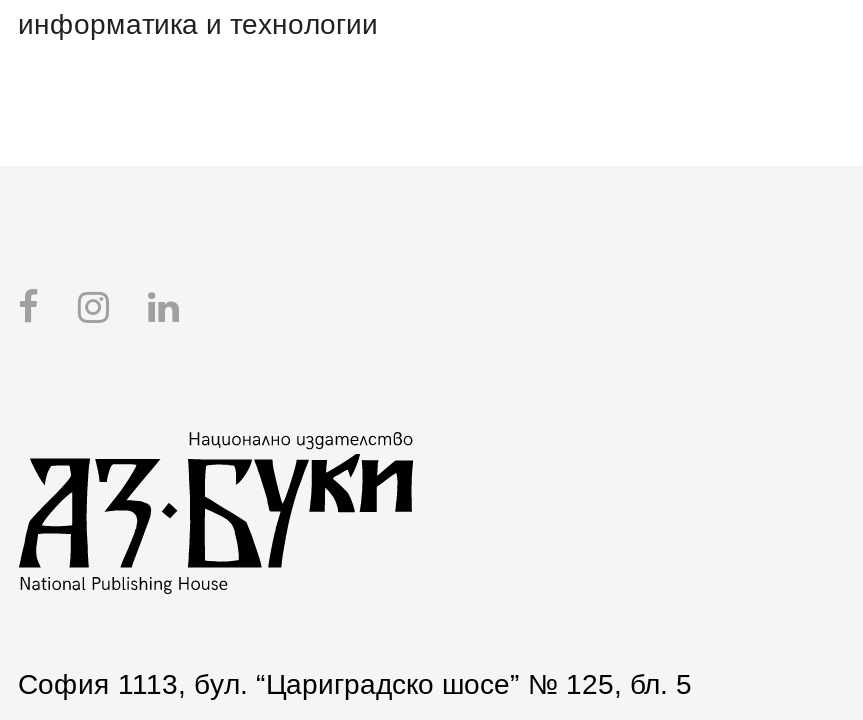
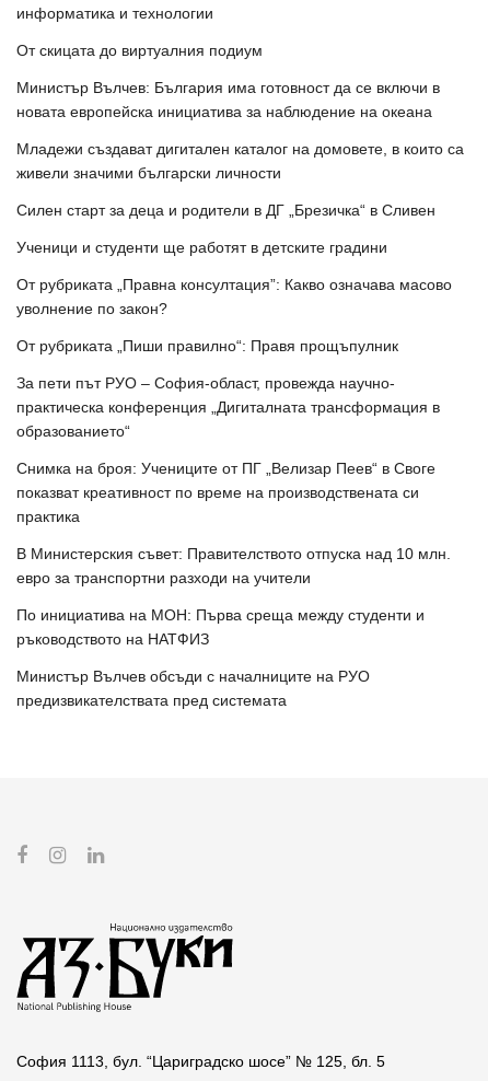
none -> [16,42,464,709] От скицата до виртуалния подиум | Министър Вълчев: България има готовност да се включи в | новата европейска инициатива за наблюдение на океана | Младежи създават дигитален каталог на домовете, в които са | живели значими български личности | Силен старт за деца и родители в ДГ „Брезичка“ в Сливен | Ученици и студенти ще работят в детските градини | От рубриката „Правна консултация”: Какво означава масово | уволнение по закон? | От рубриката „Пиши правилно“: Правя прощъпулник | За пети път РУО – София-област, провежда научно- | практическа конференция „Дигиталната трансформация в | образованието“ | Снимка на броя: Учениците от ПГ „Велизар Пеев“ в Своге | показват креативност по време на производствената си | практика | В Министерския съвет: Правителството отпуска над 10 млн. | евро за транспортни разходи на учители | По инициатива на МОН: Първа среща между студенти и | ръководството на НАТФИЗ | Министър Вълчев обсъди с началниците на РУО | предизвикателствата пред системата

